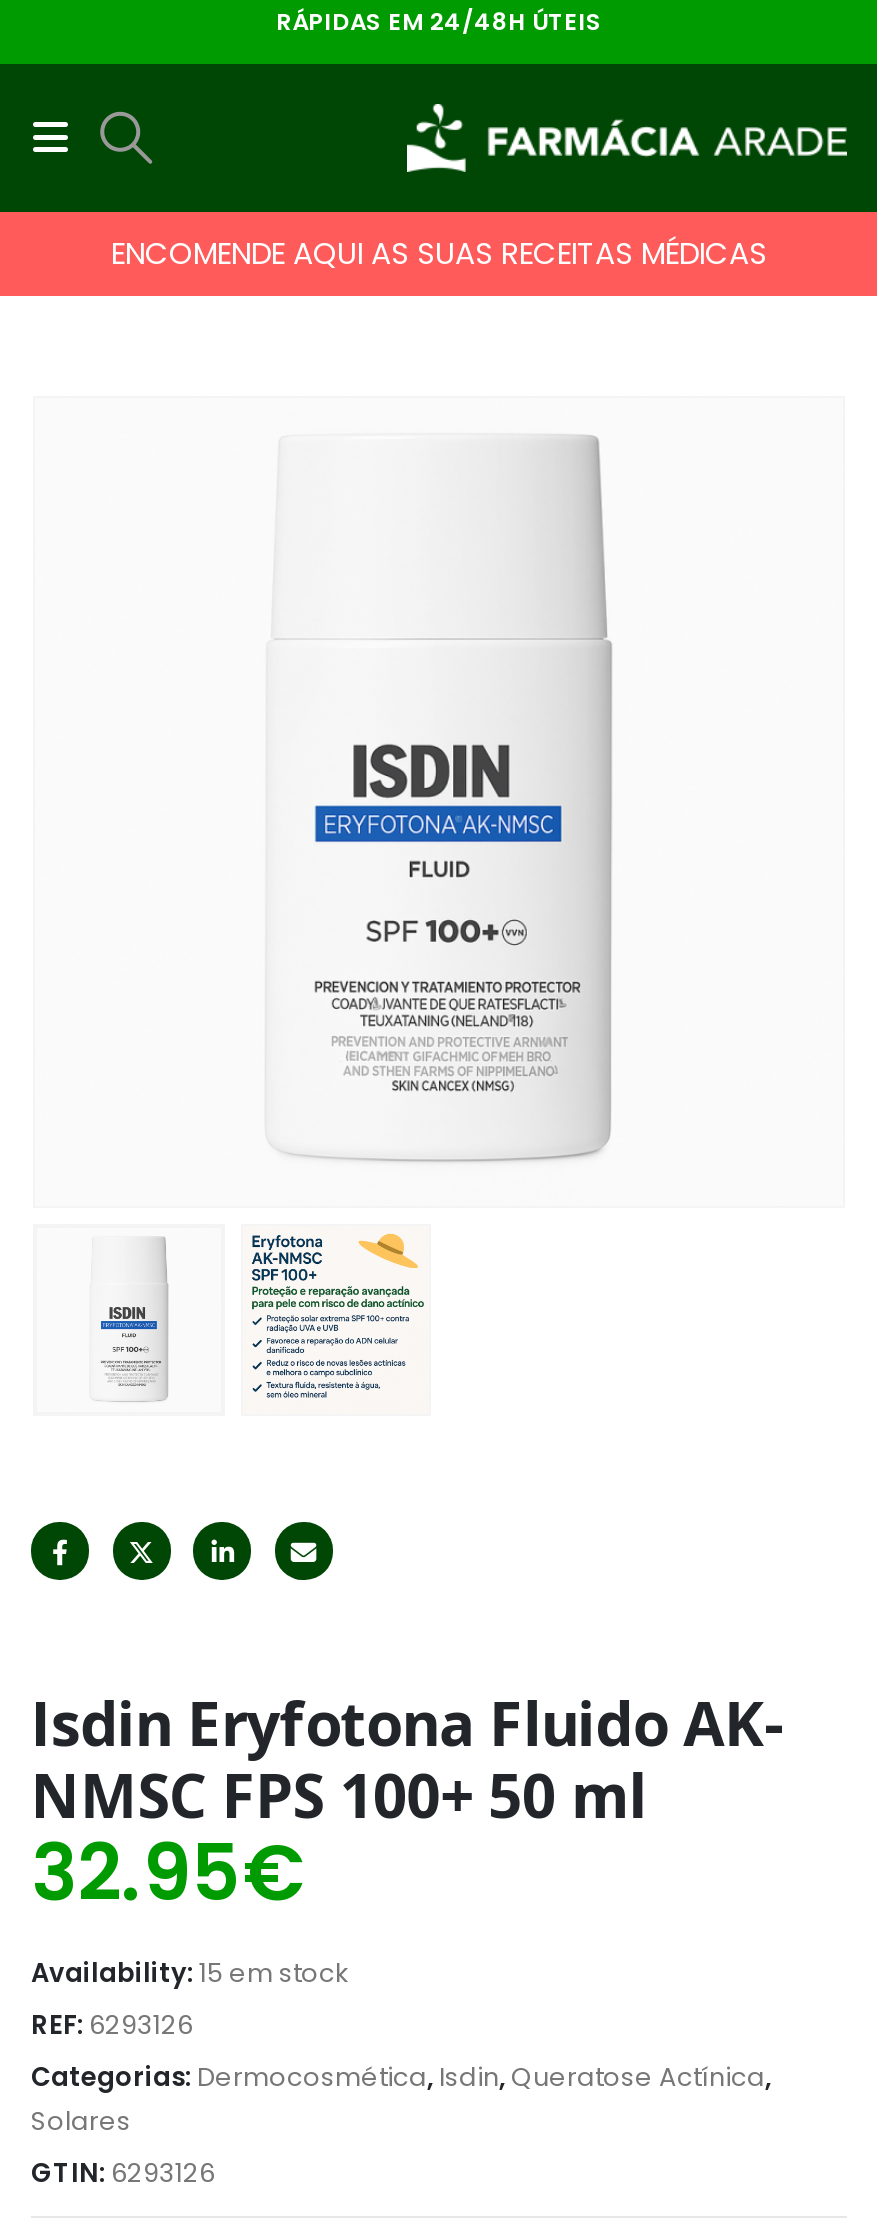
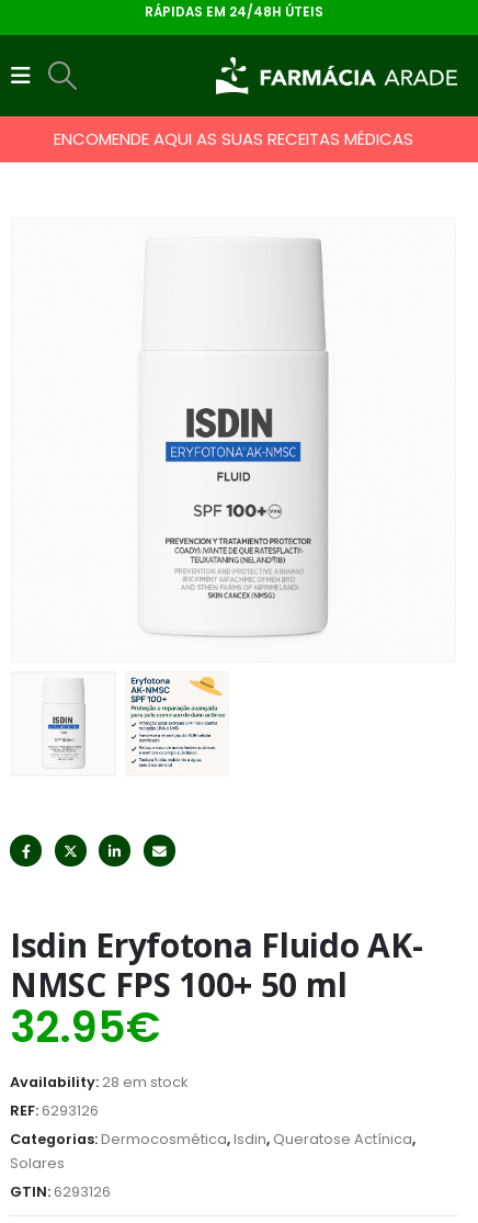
[31,1956,347,1990] Availability: 15 em stock -> [10,1073,187,1091] Availability: 28 em stock

